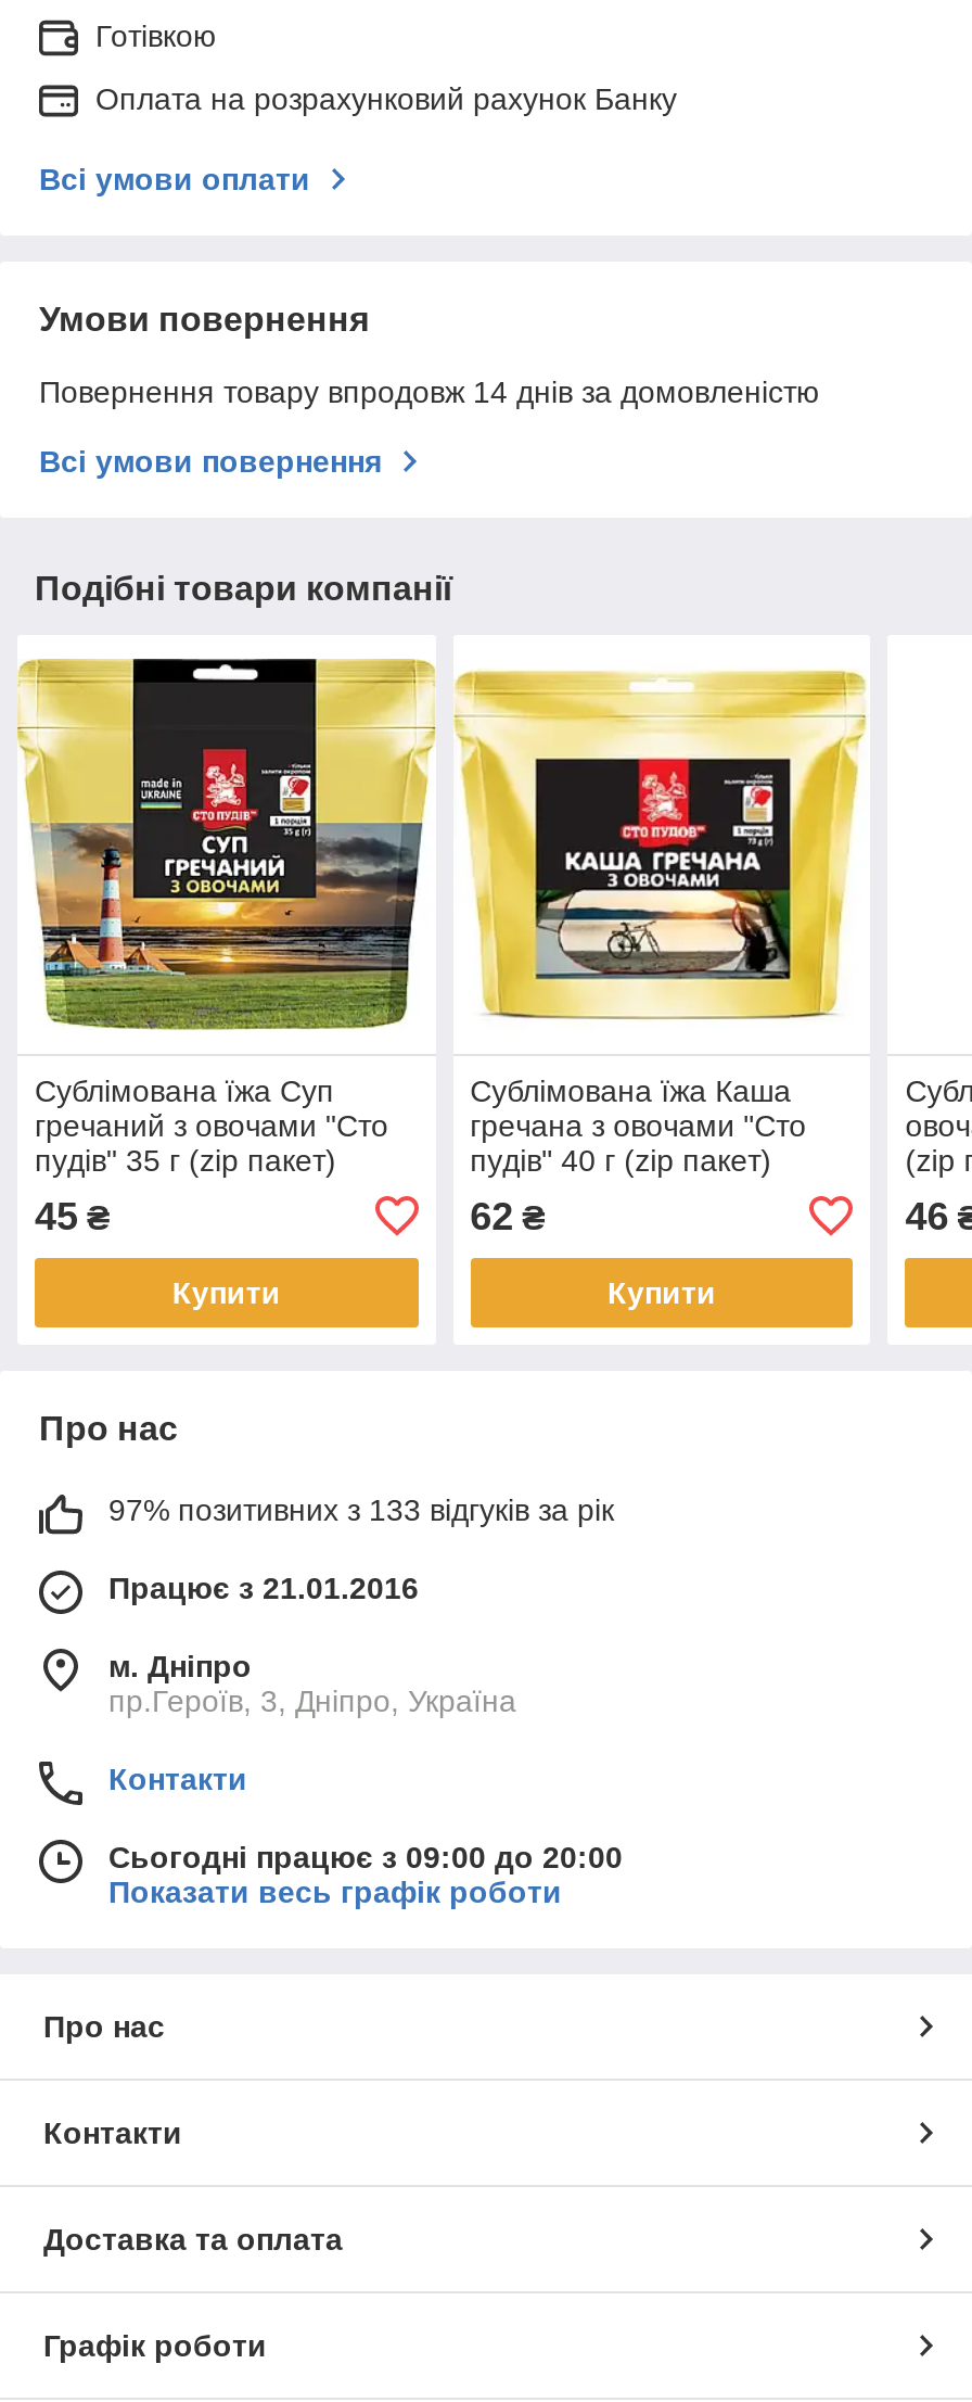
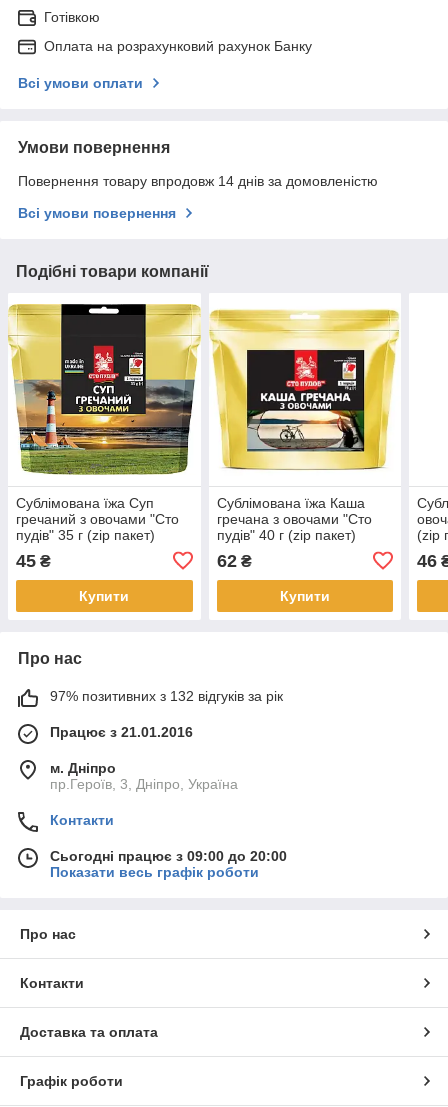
[108,1492,614,1527] 97% позитивних з 133 відгуків за рік -> [50,688,283,704] 97% позитивних з 132 відгуків за рік

